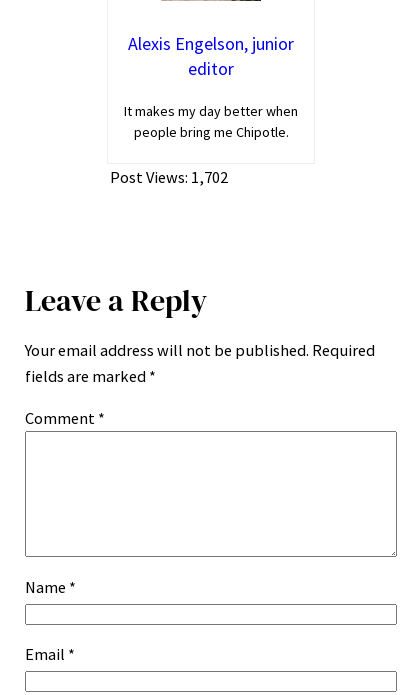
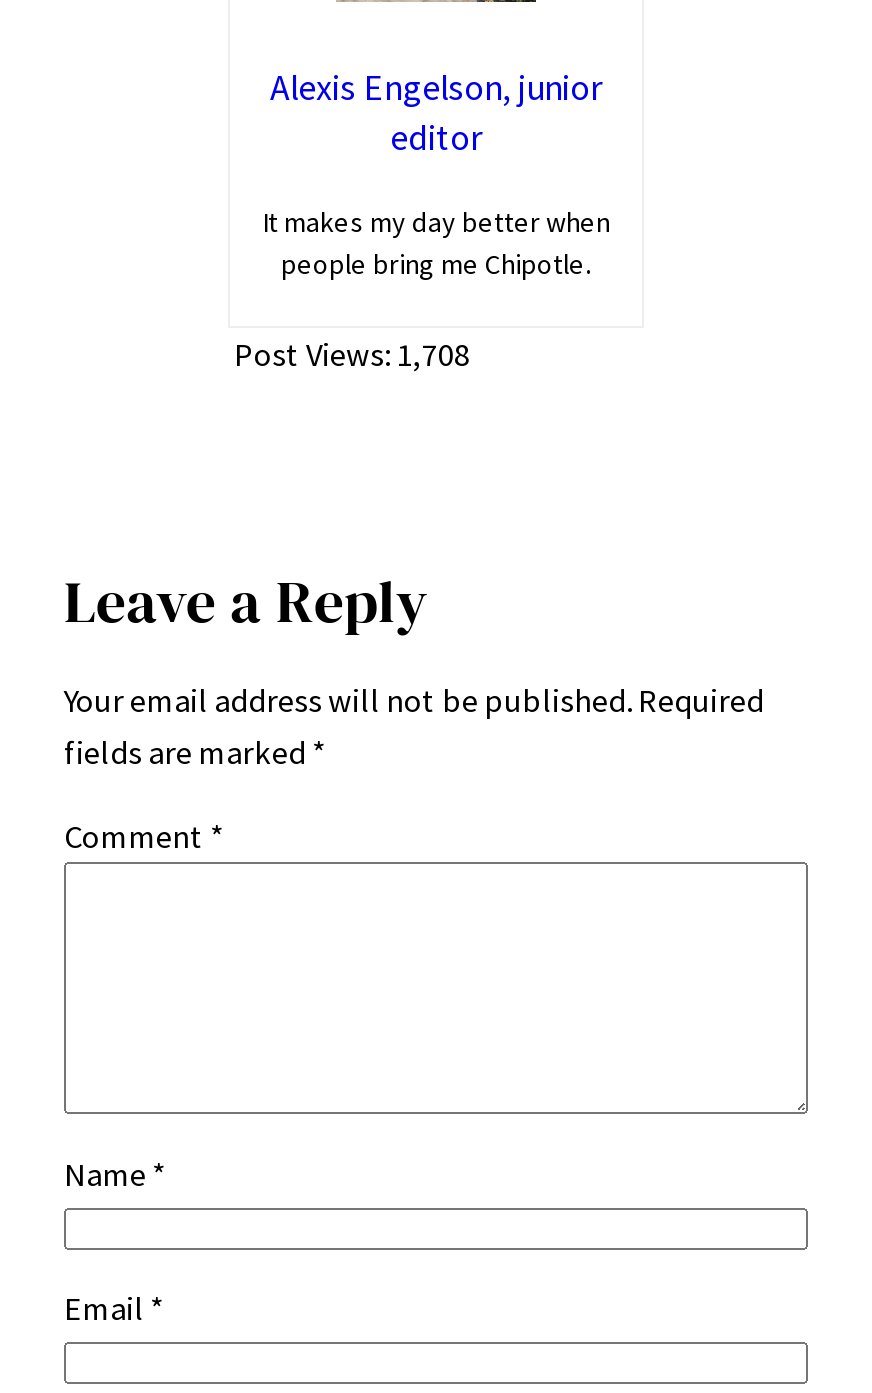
[110,167,228,187] Post Views: 1,702 -> [234,334,470,374] Post Views: 1,708

